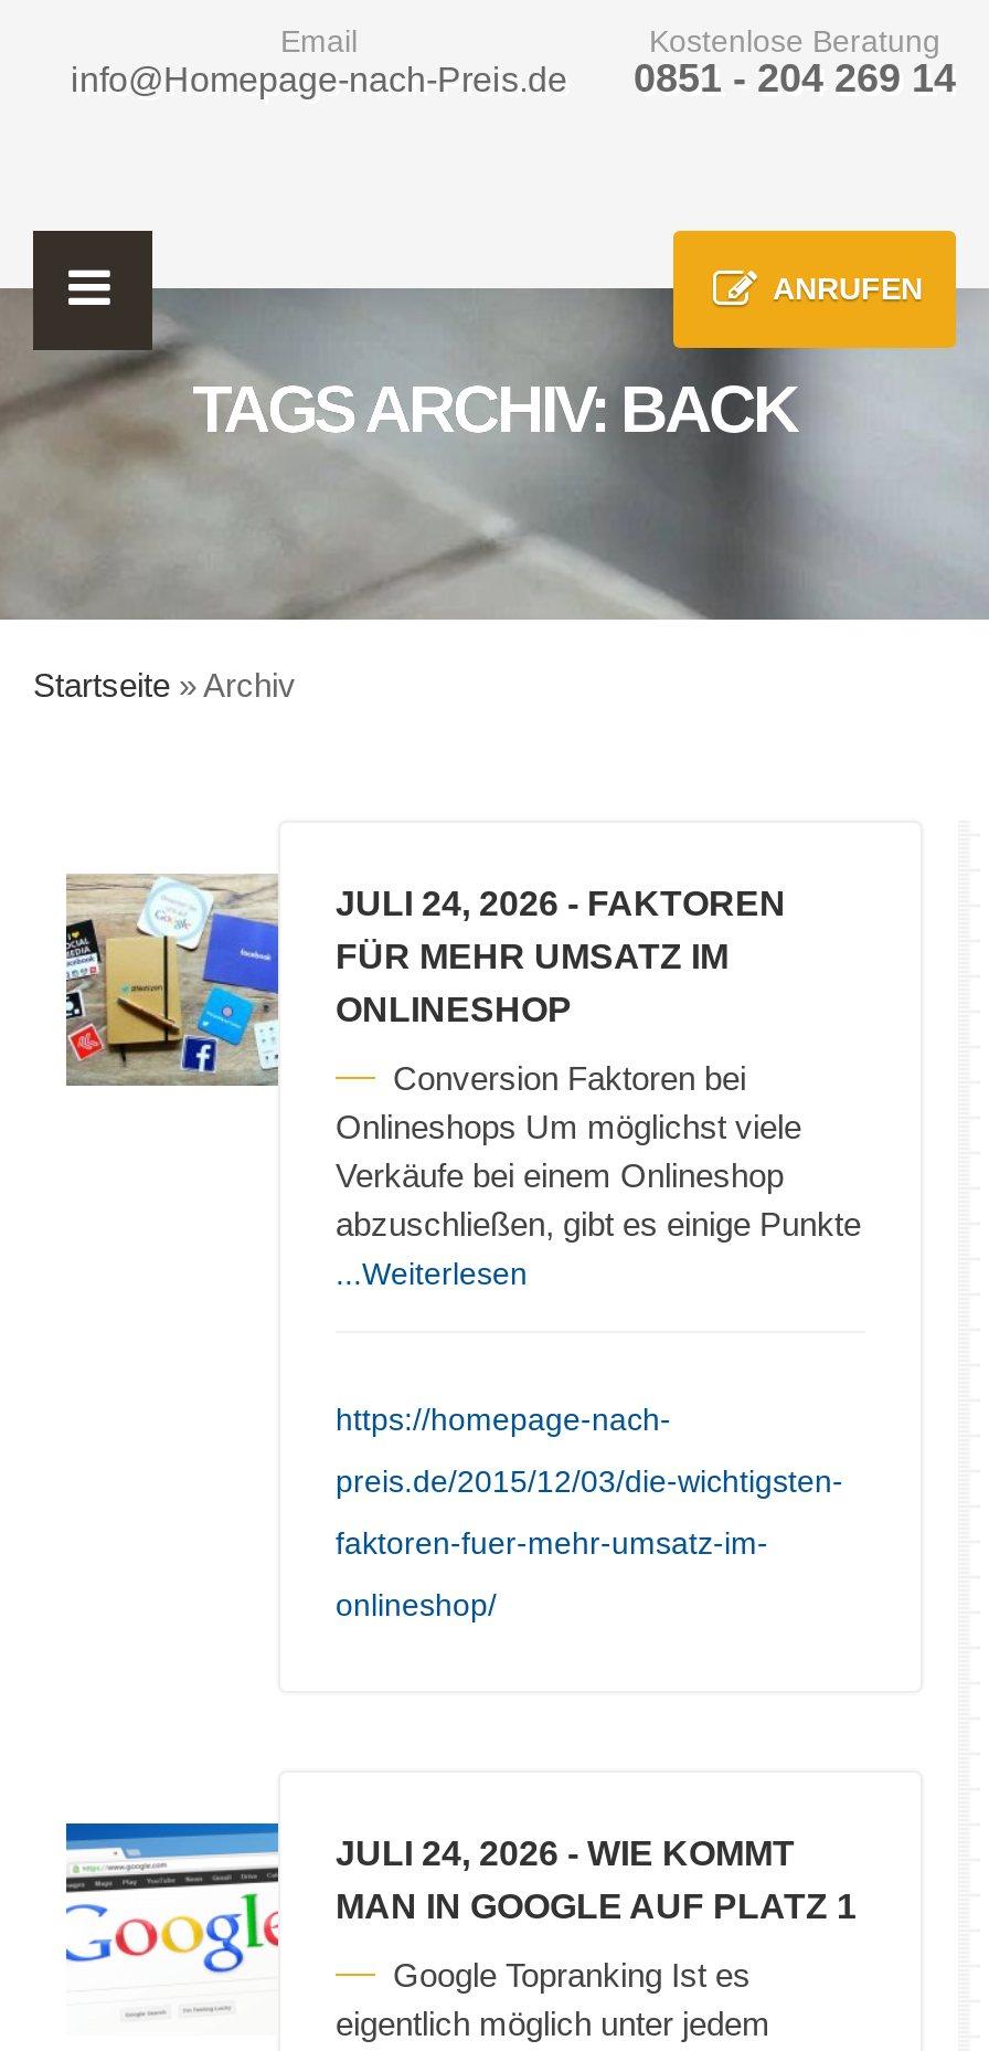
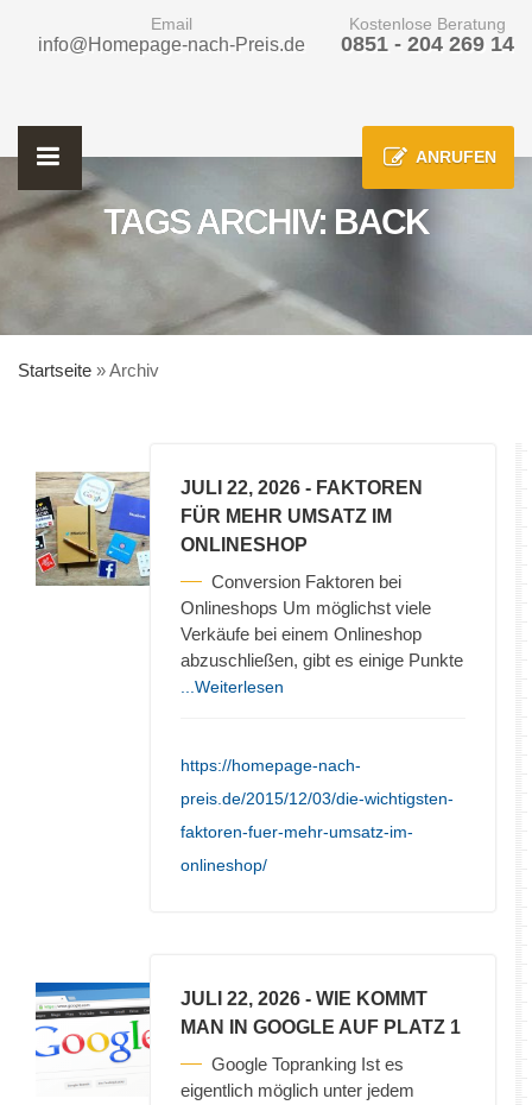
[336,884,786,922] JULI 24, 2026 - FAKTOREN -> [180,477,423,497] JULI 22, 2026 - FAKTOREN
[336,1834,795,1871] JULI 24, 2026 - WIE KOMMT -> [180,988,427,1008] JULI 22, 2026 - WIE KOMMT

